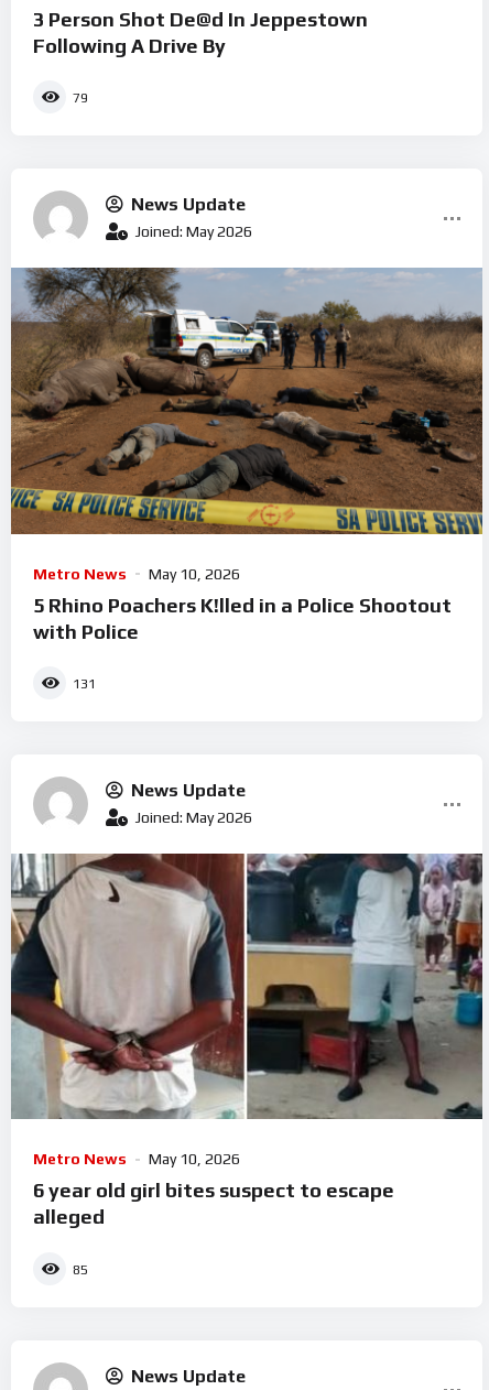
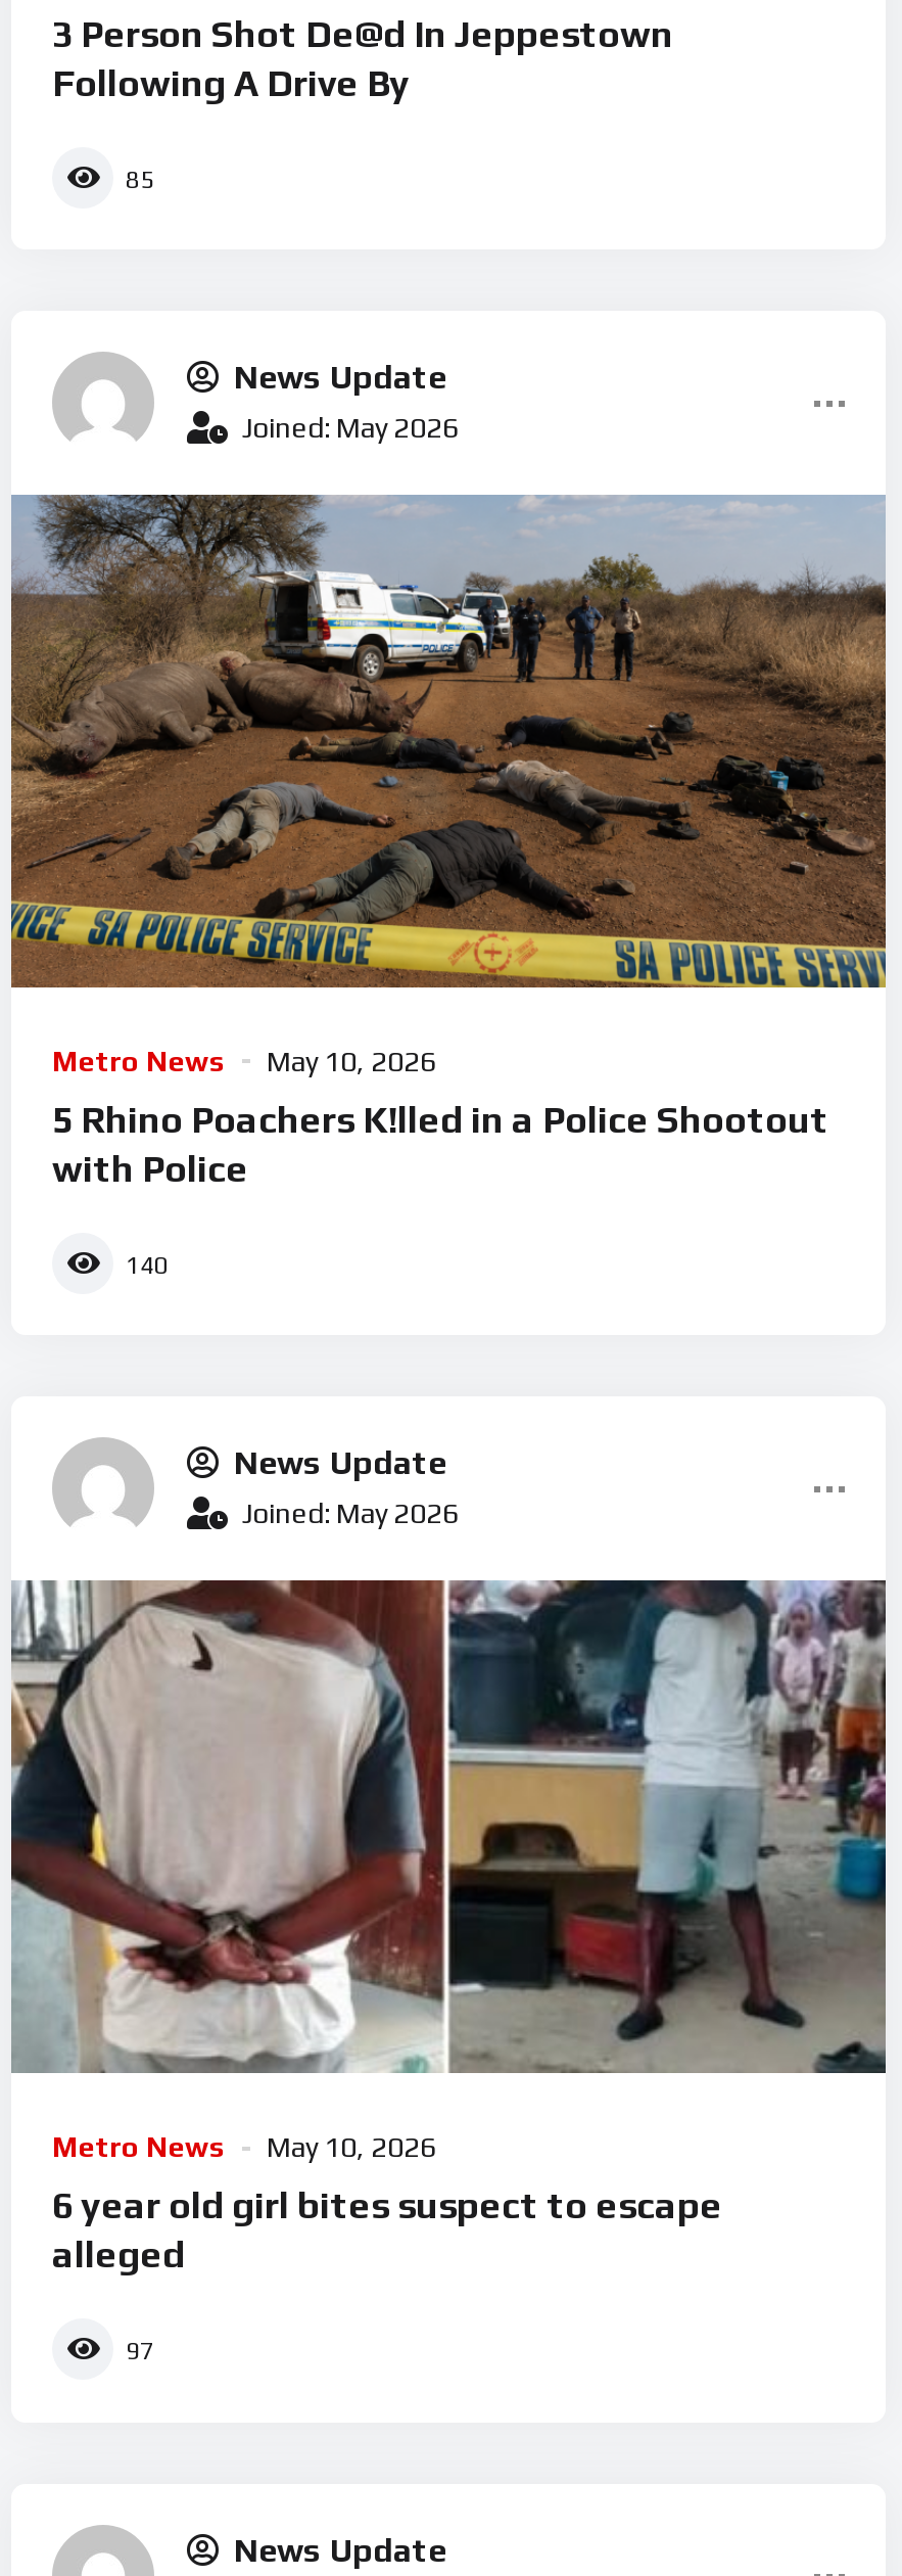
[73,90,88,106] 79 -> [126,165,154,193] 85
[73,676,96,691] 131 -> [126,1250,169,1279] 140
[73,1262,88,1277] 85 -> [126,2337,154,2366] 97

